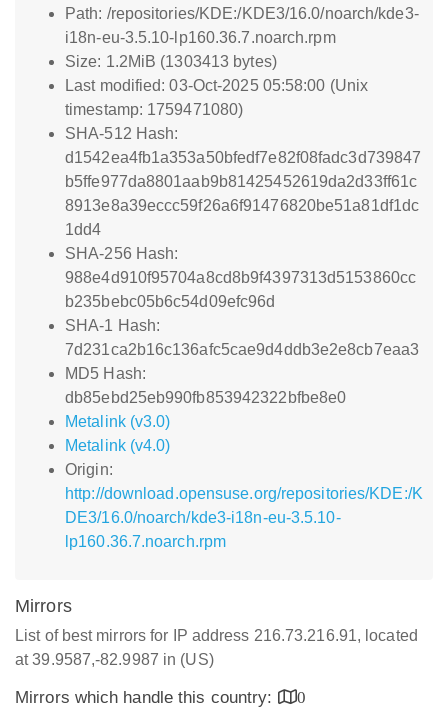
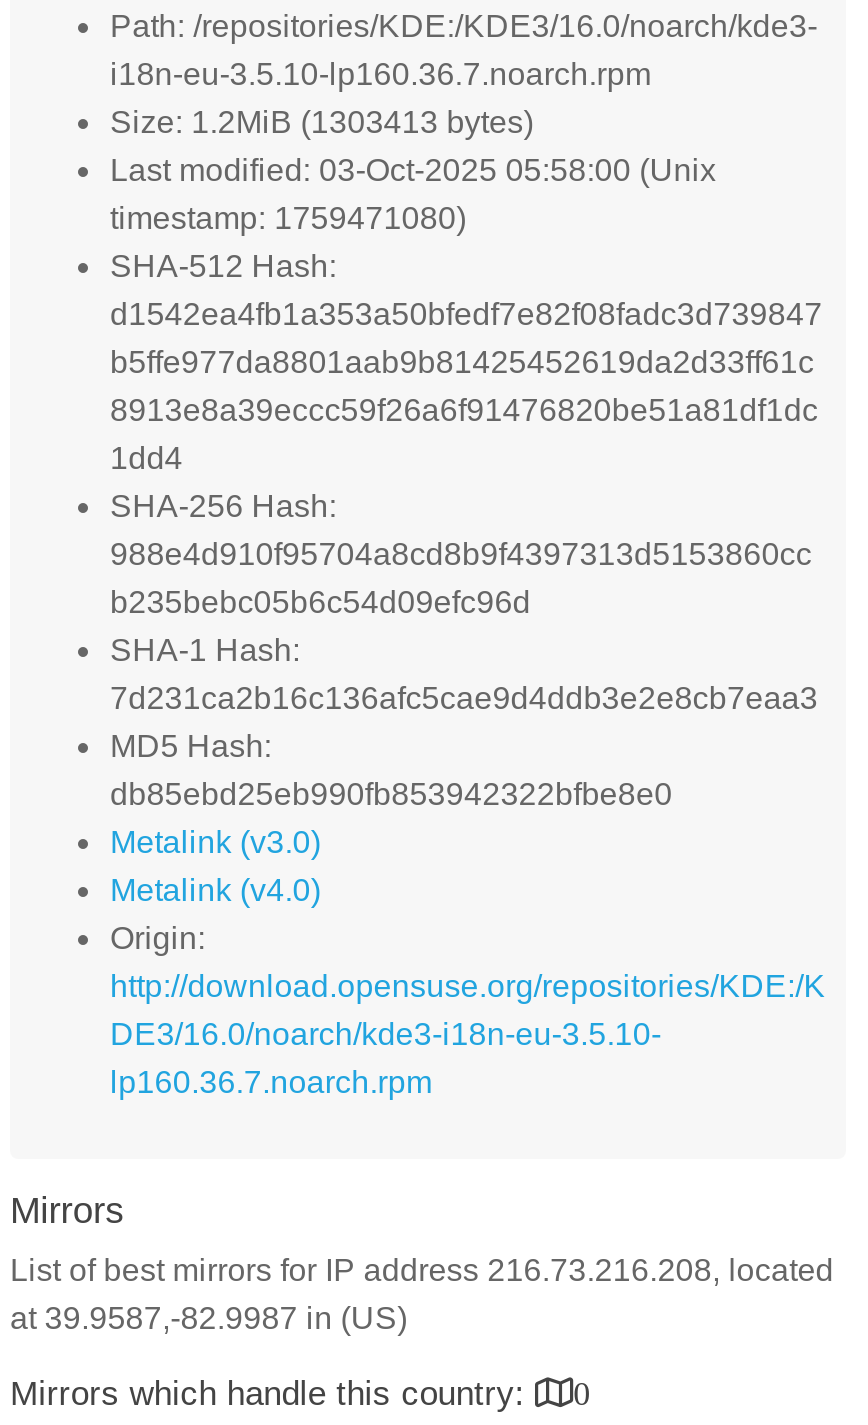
[15,627,418,644] List of best mirrors for IP address 216.73.216.91, located -> [10,1253,834,1287] List of best mirrors for IP address 216.73.216.208, located

